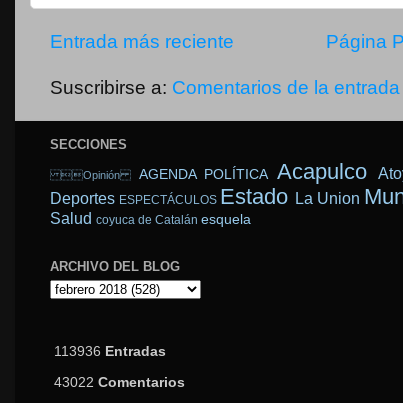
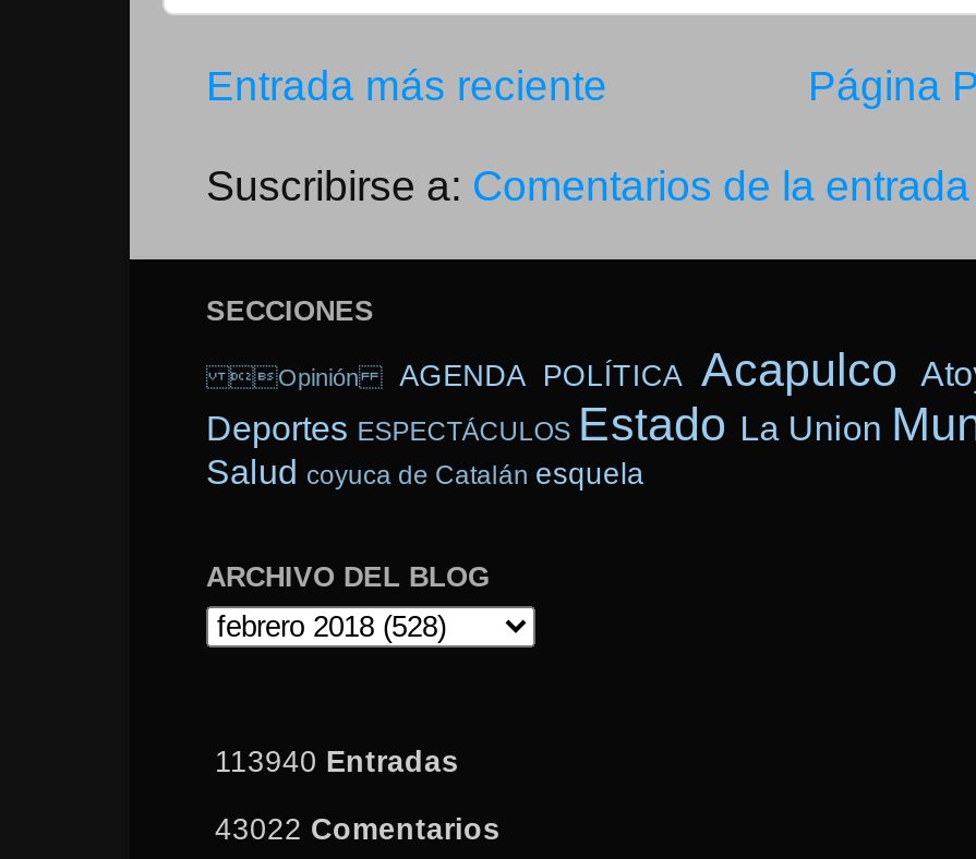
[54,343,166,358] 113936 Entradas -> [215,745,459,777] 113940 Entradas

